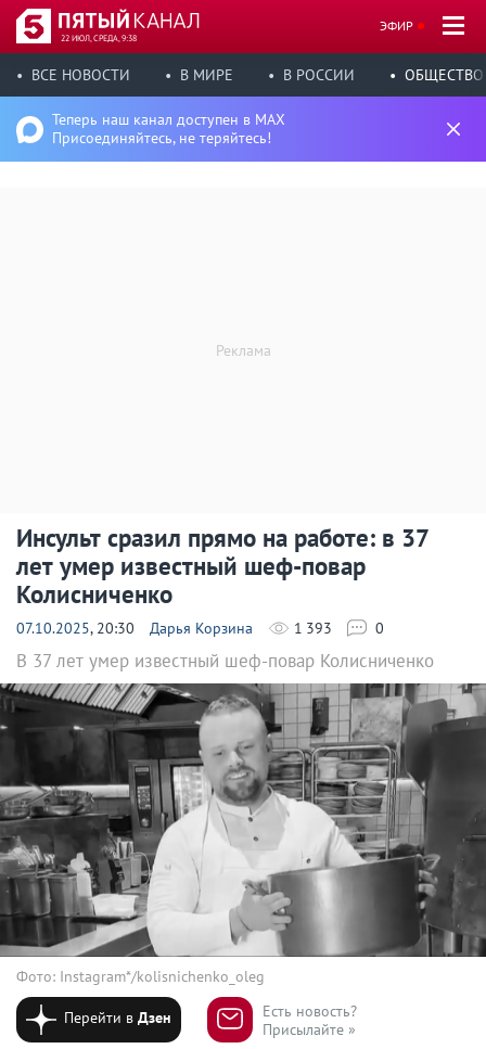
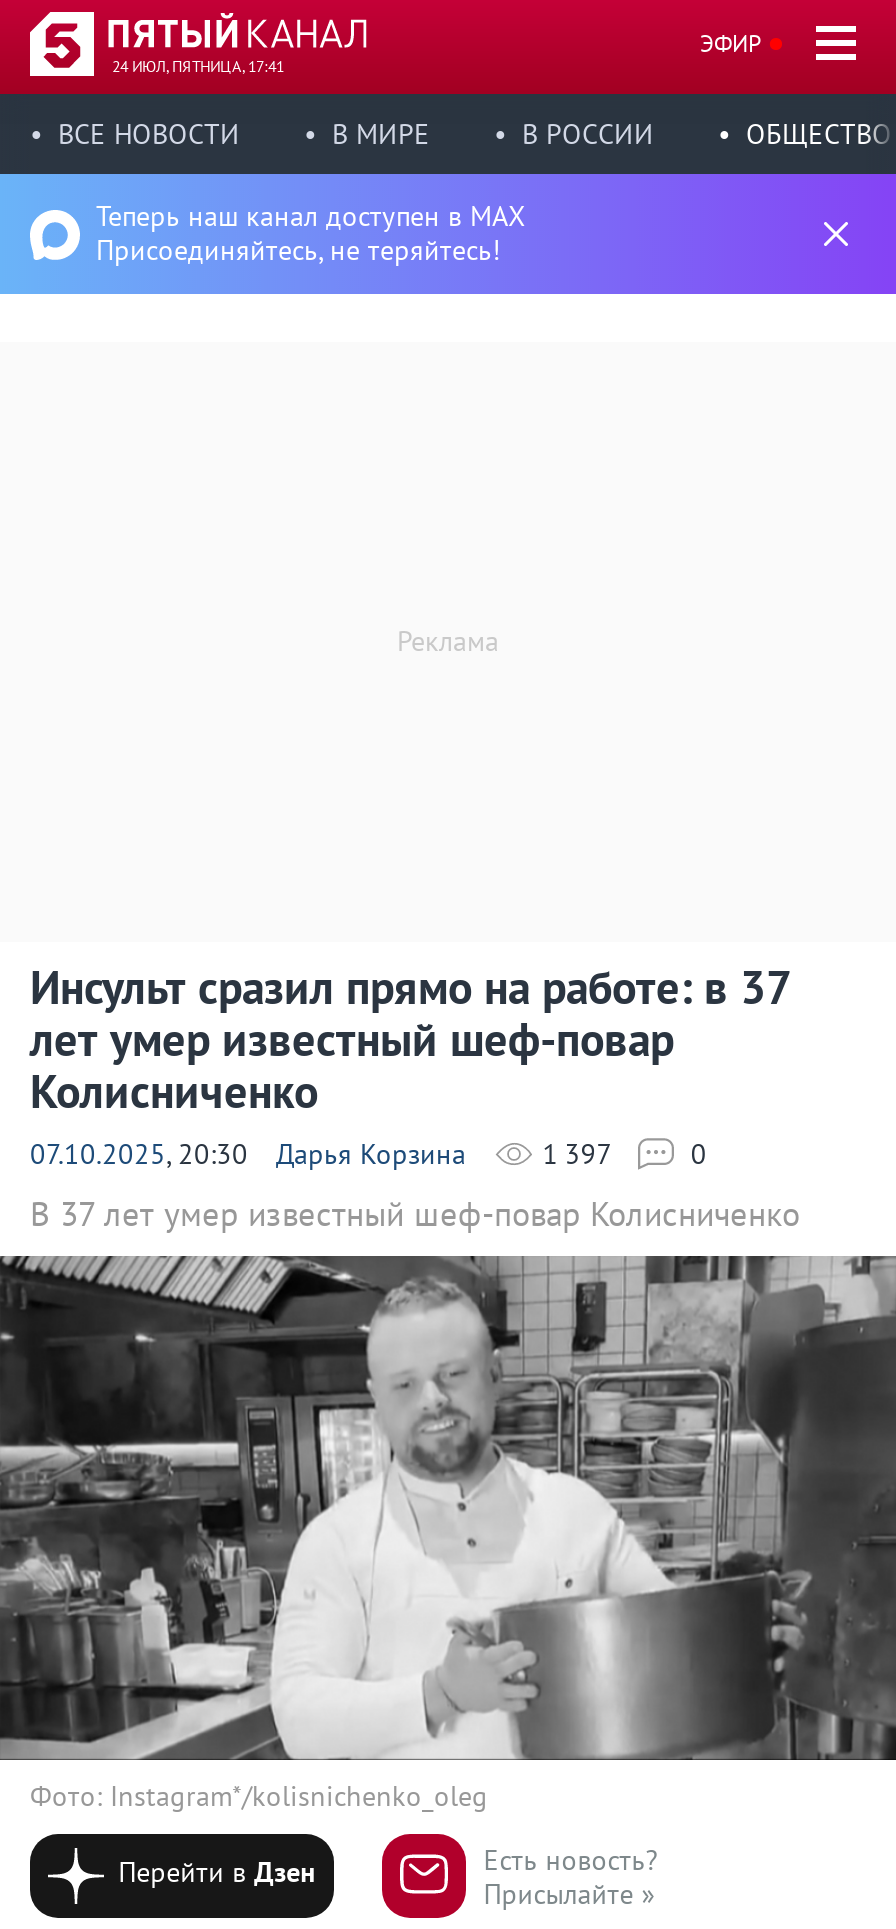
[61,33,137,43] 22 ИЮЛ, СРЕДА, 9:38 -> [112,56,284,76] 24 ИЮЛ, ПЯТНИЦА, 17:41
[294,618,332,638] 1 393 -> [542,1136,610,1172] 1 397

